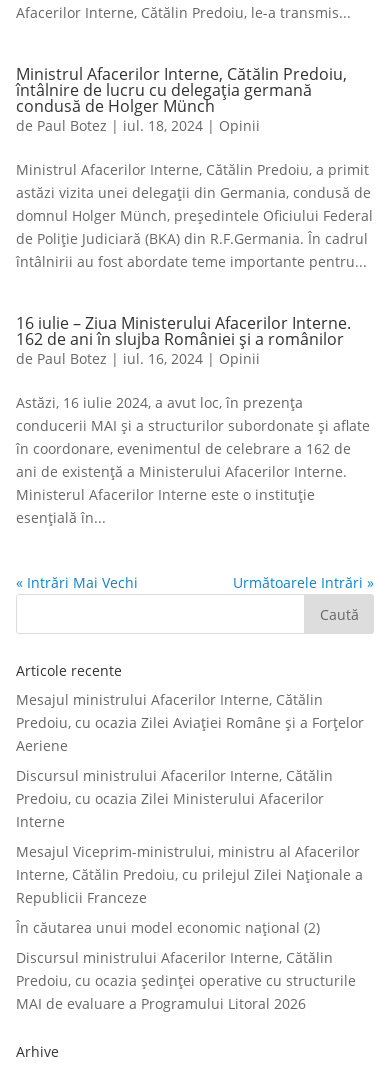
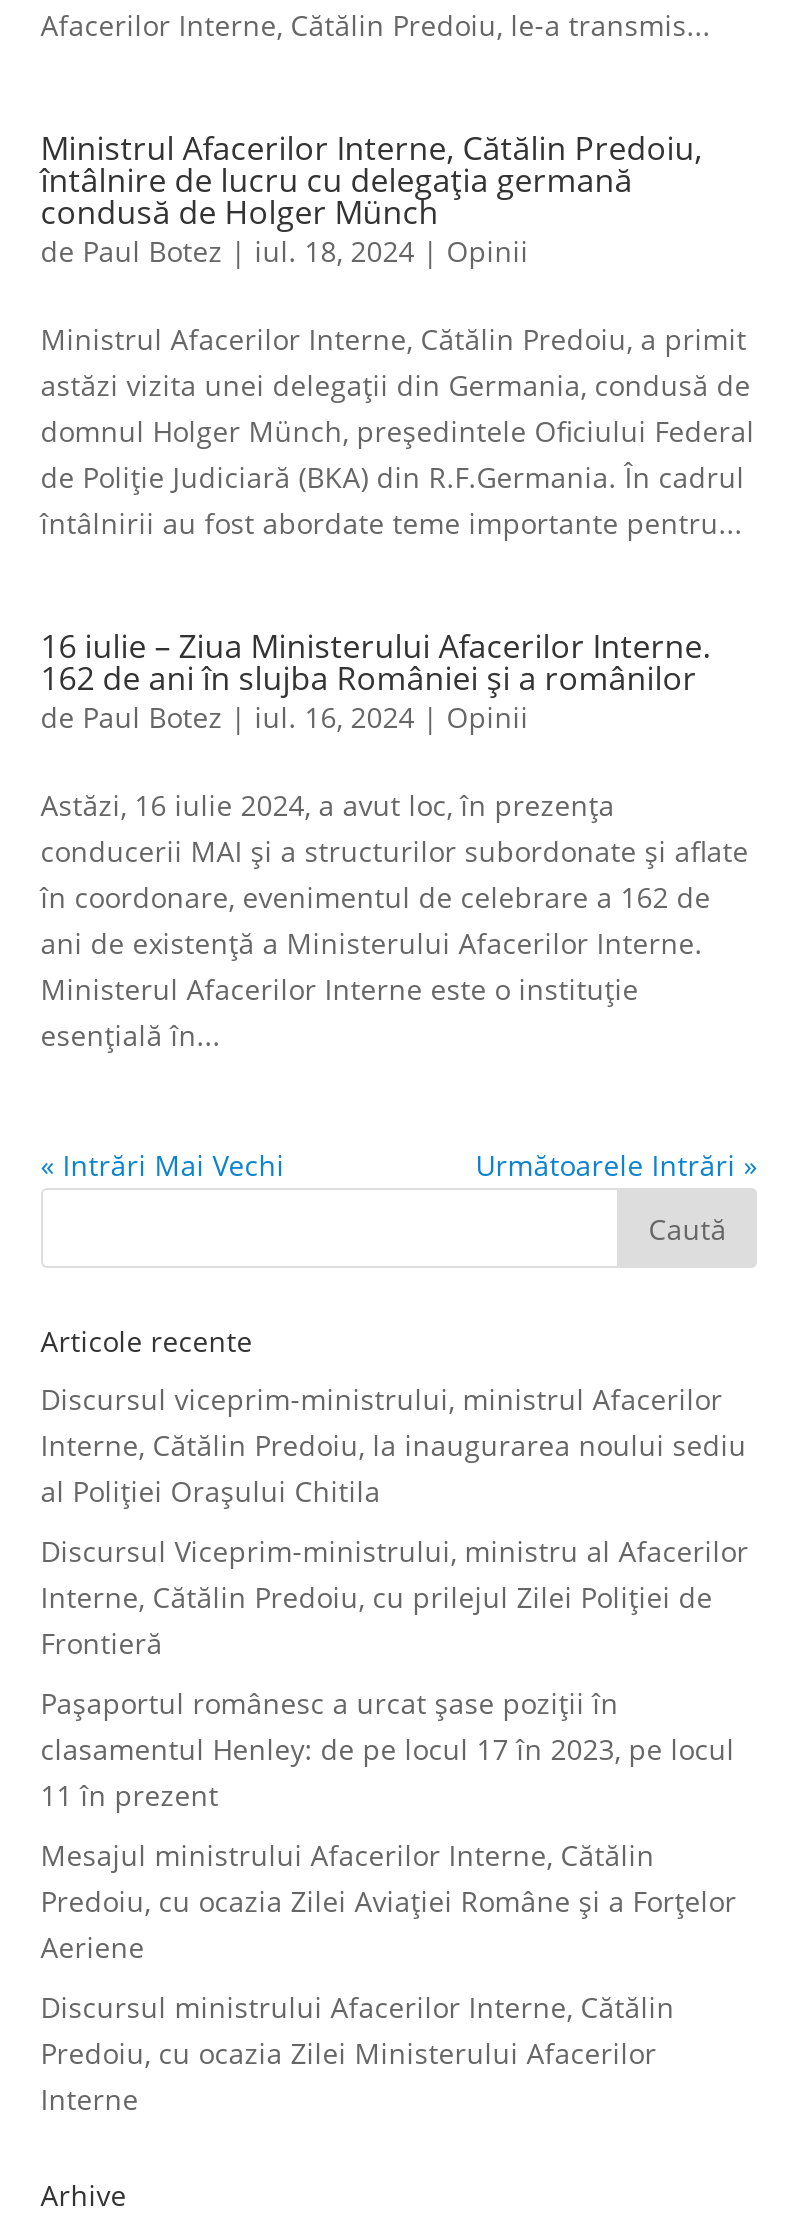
none -> [41,1380,749,1814] Discursul viceprim-ministrului, ministrul Afacerilor | Interne, Cătălin Predoiu, la inaugurarea noului sediu | al Poliției Orașului Chitila | Discursul Viceprim-ministrului, ministru al Afacerilor | Interne, Cătălin Predoiu, cu prilejul Zilei Poliției de | Frontieră | Pașaportul românesc a urcat șase poziții în | clasamentul Henley: de pe locul 17 în 2023, pe locul | 11 în prezent
moved [16,690,364,831] -> [41,1836,737,2118]: Mesajul ministrului Afacerilor Interne, Cătălin | Predoiu, cu ocazia Zilei Aviației Române și a Forțelor | Aeriene | Discursul ministrului Afacerilor Interne, Cătălin | Predoiu, cu ocazia Zilei Ministerului Afacerilor | Interne
[16,842,363,1013] Mesajul Viceprim-ministrului, ministru al Afacerilor | Interne, Cătălin Predoiu, cu prilejul Zilei Naționale a | Republicii Franceze | În căutarea unui model economic național (2) | Discursul ministrului Afacerilor Interne, Cătălin | Predoiu, cu ocazia ședinței operative cu structurile | MAI de evaluare a Programului Litoral 2026 -> none

